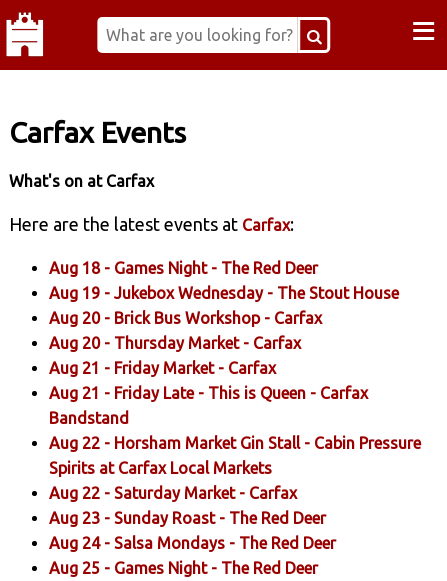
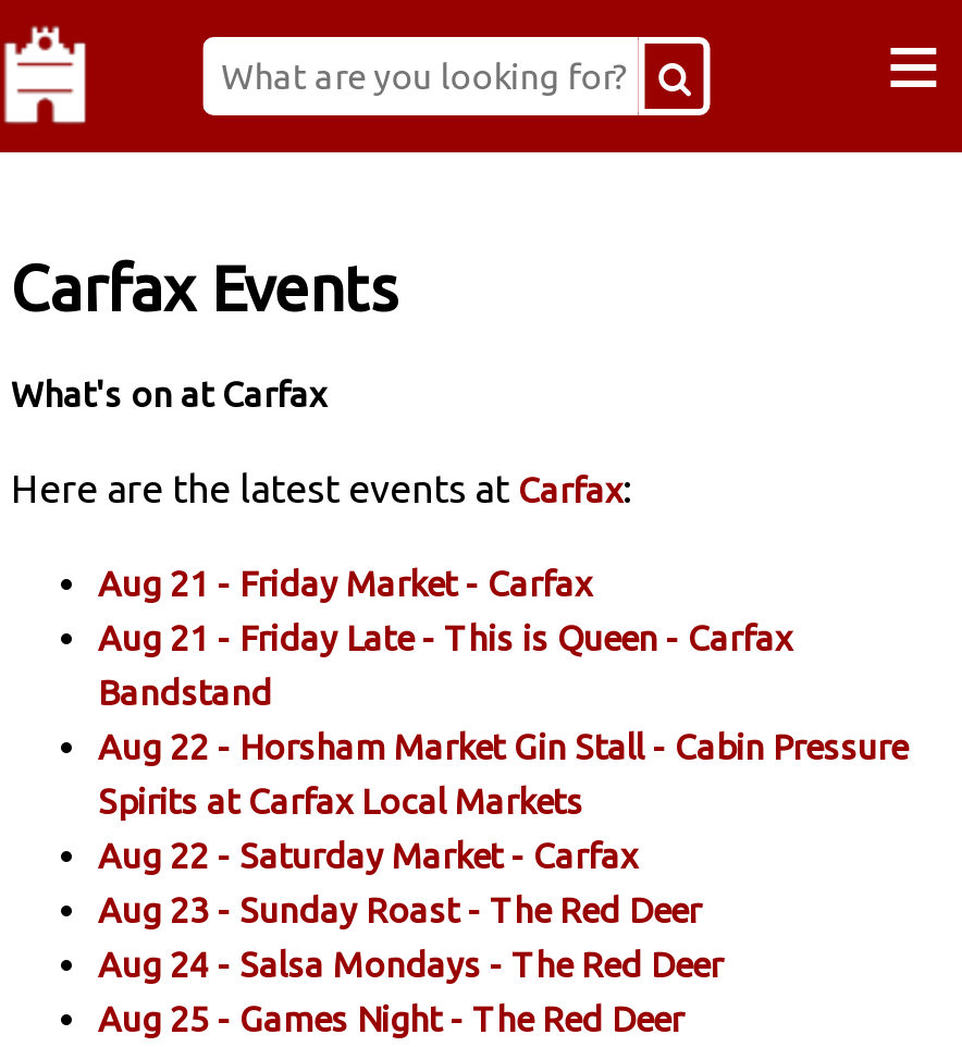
[49,259,399,352] Aug 18 - Games Night - The Red Deer | Aug 19 - Jukebox Wednesday - The Stout House | Aug 20 - Brick Bus Workshop - Carfax | Aug 20 - Thursday Market - Carfax -> none

